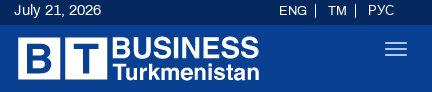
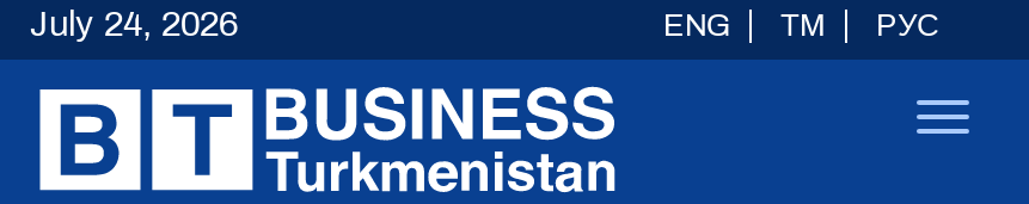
[14,2,101,18] July 21, 2026 -> [30,5,238,43] July 24, 2026

